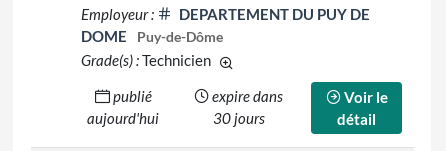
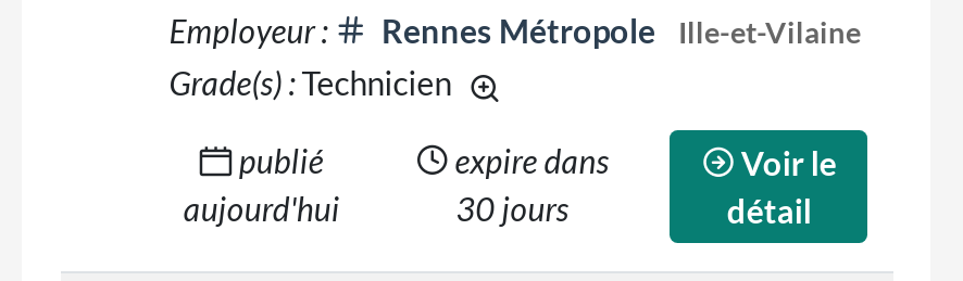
[81,5,369,45] DEPARTEMENT DU PUY DE | DOME Puy-de-Dôme -> [375,10,861,49] Rennes Métropole Ille-et-Vilaine

